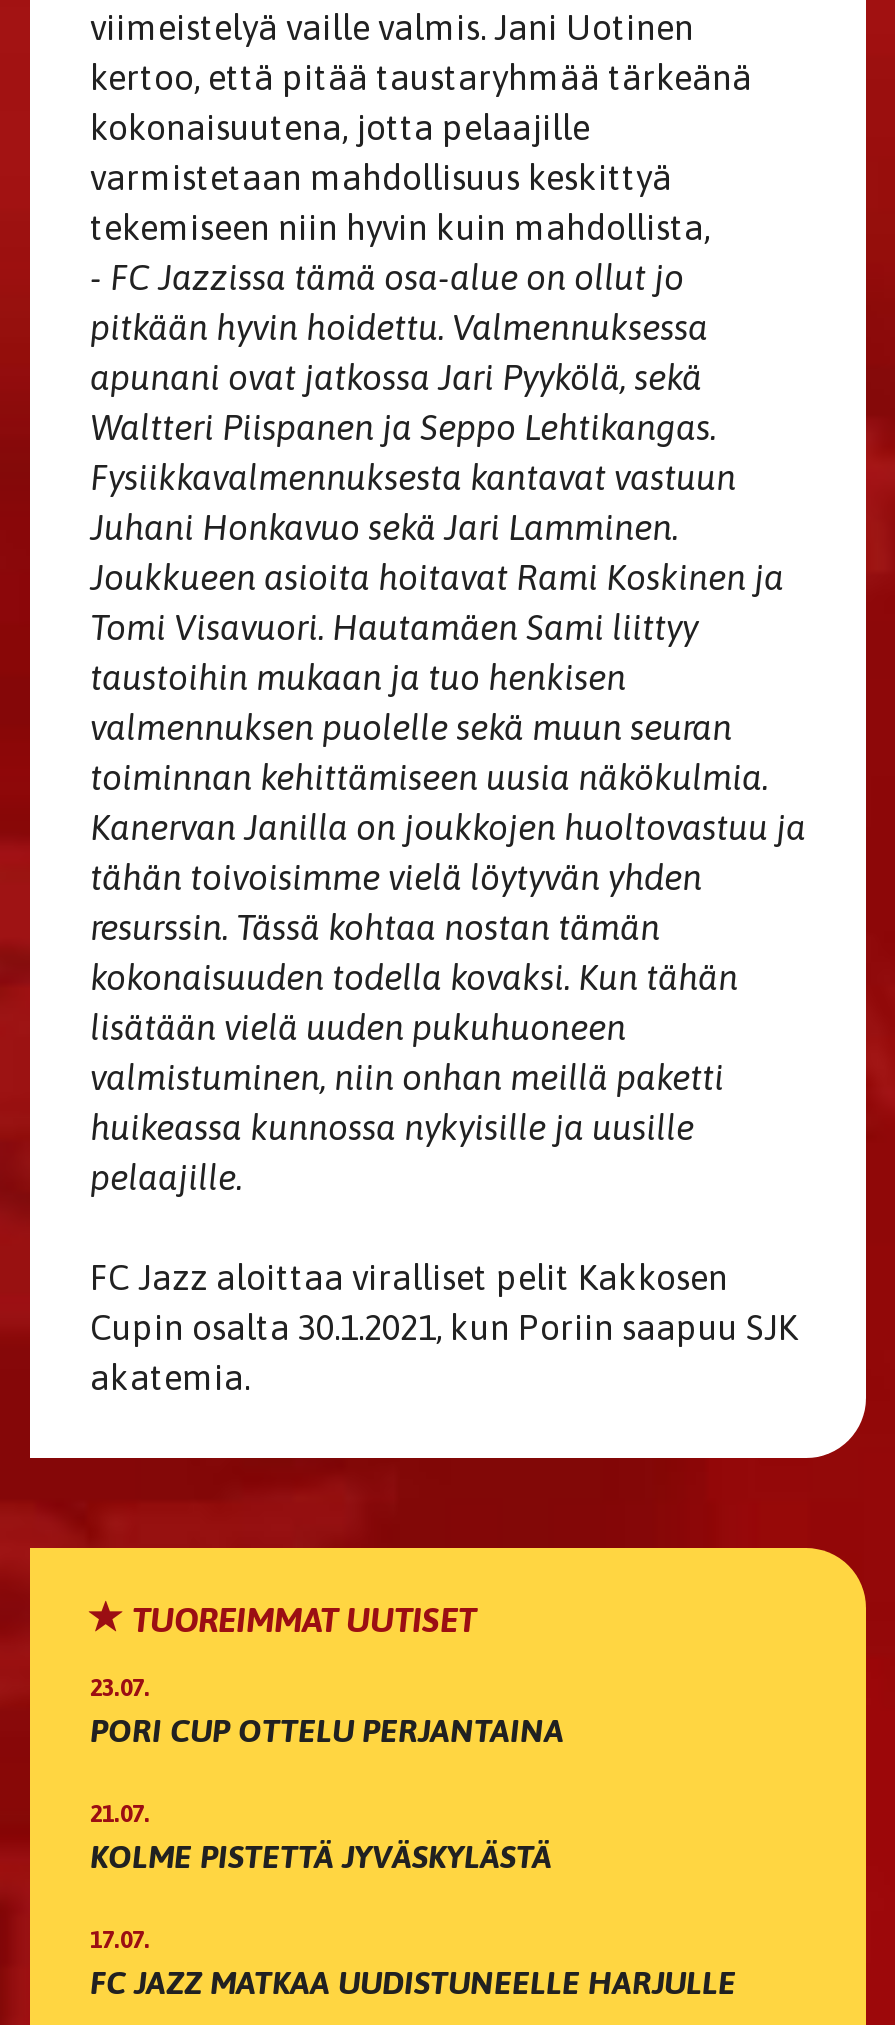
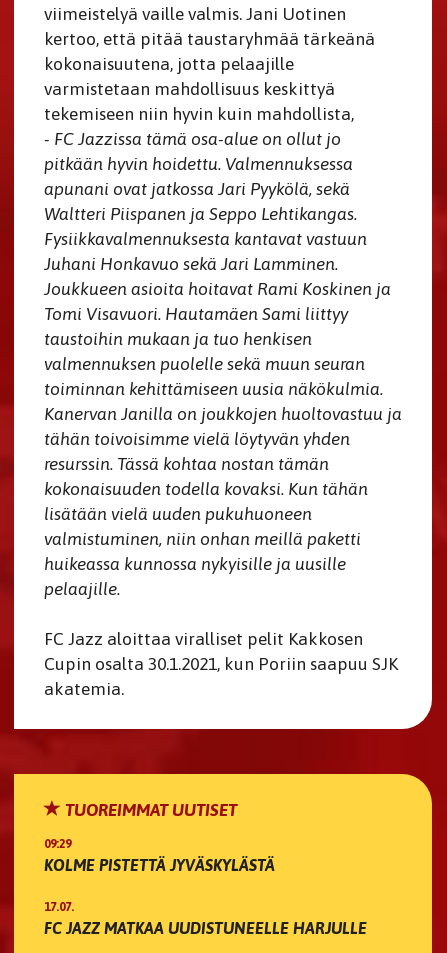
[90,1673,564,1827] 23.07. | PORI CUP OTTELU PERJANTAINA | 21.07. -> [44,836,71,850] 09:29

